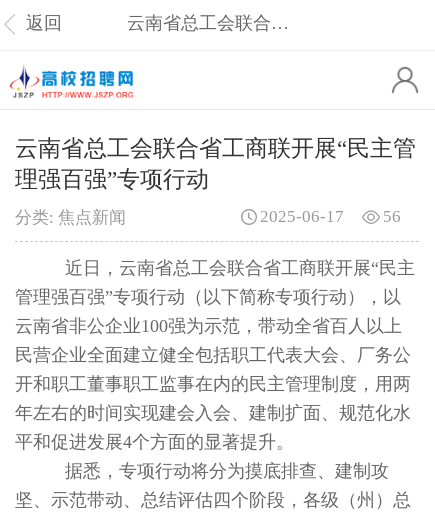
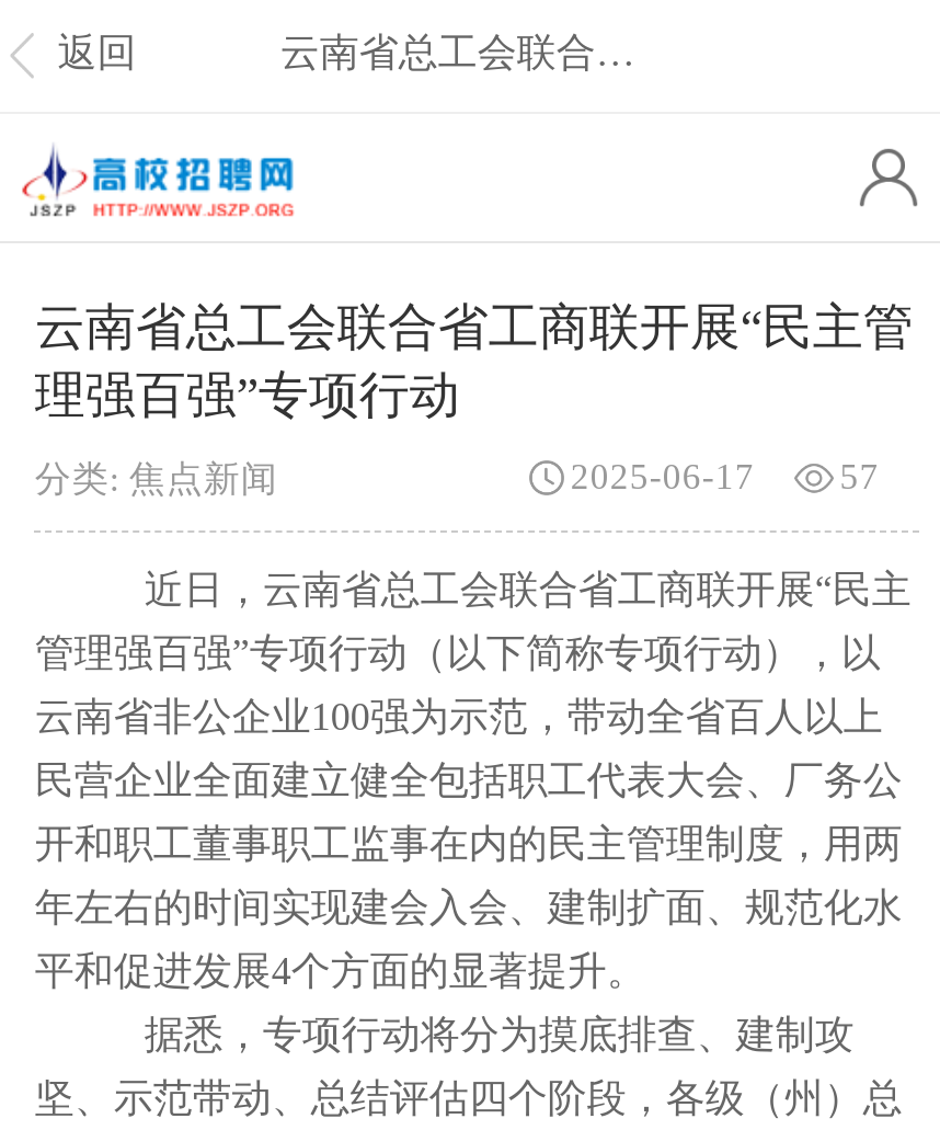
[383,207,401,226] 56 -> [840,456,879,497] 57

